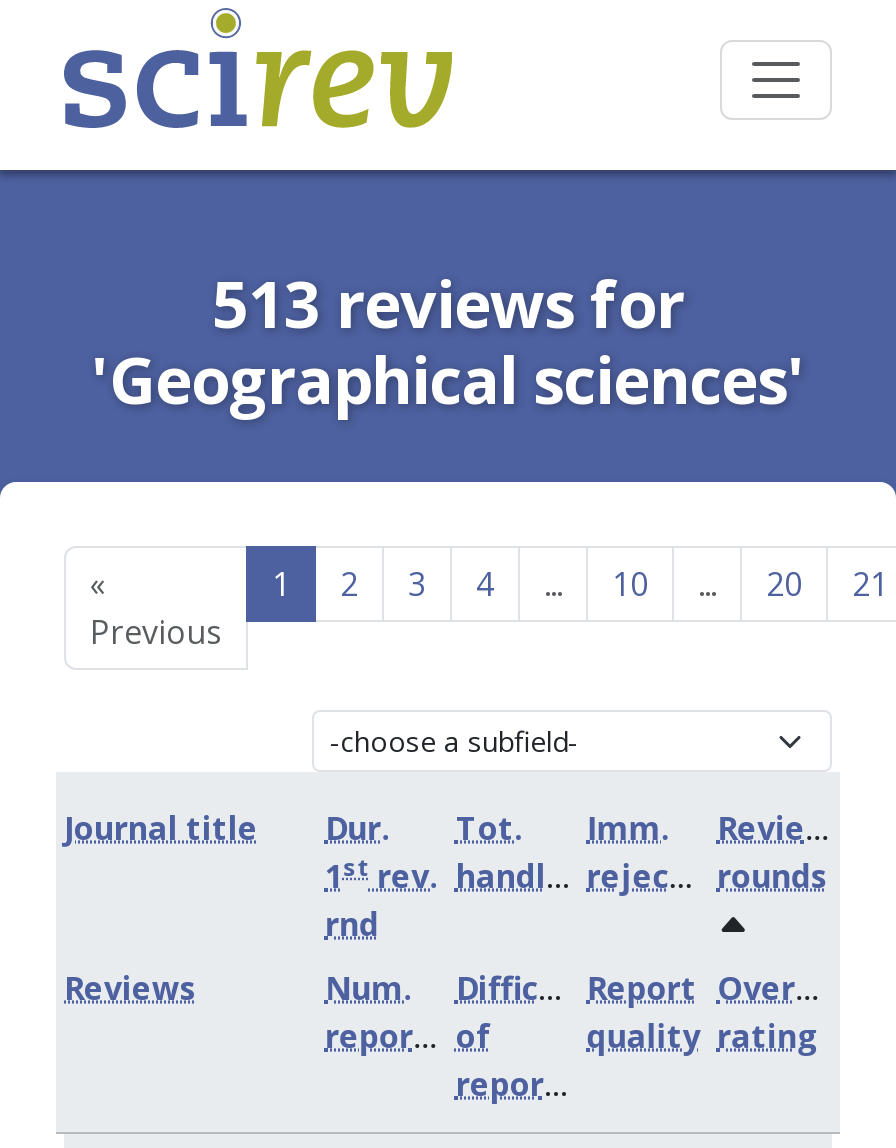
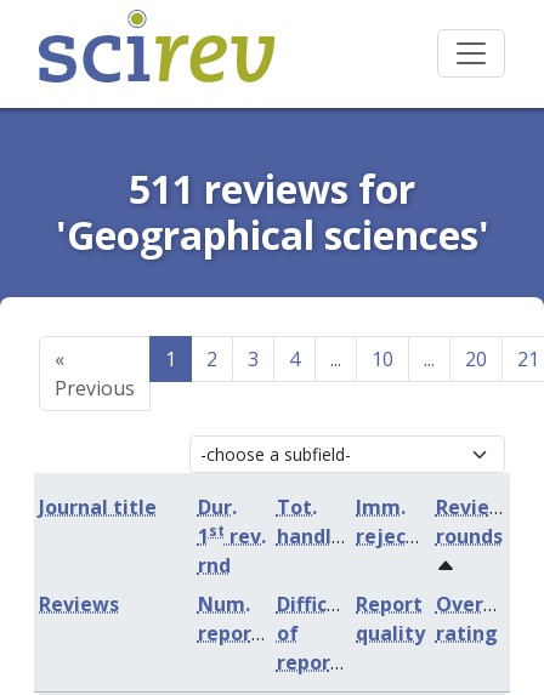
[212,260,684,346] 513 reviews for -> [129,163,415,215] 511 reviews for

